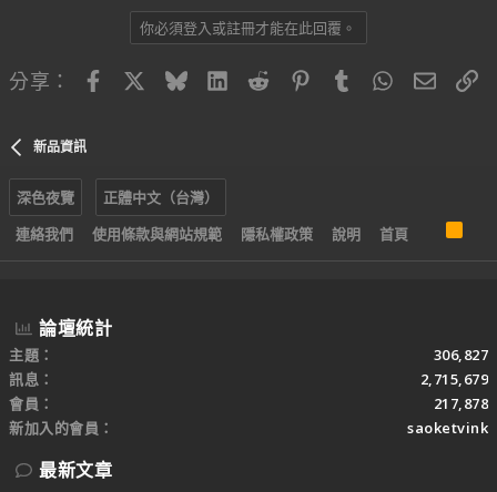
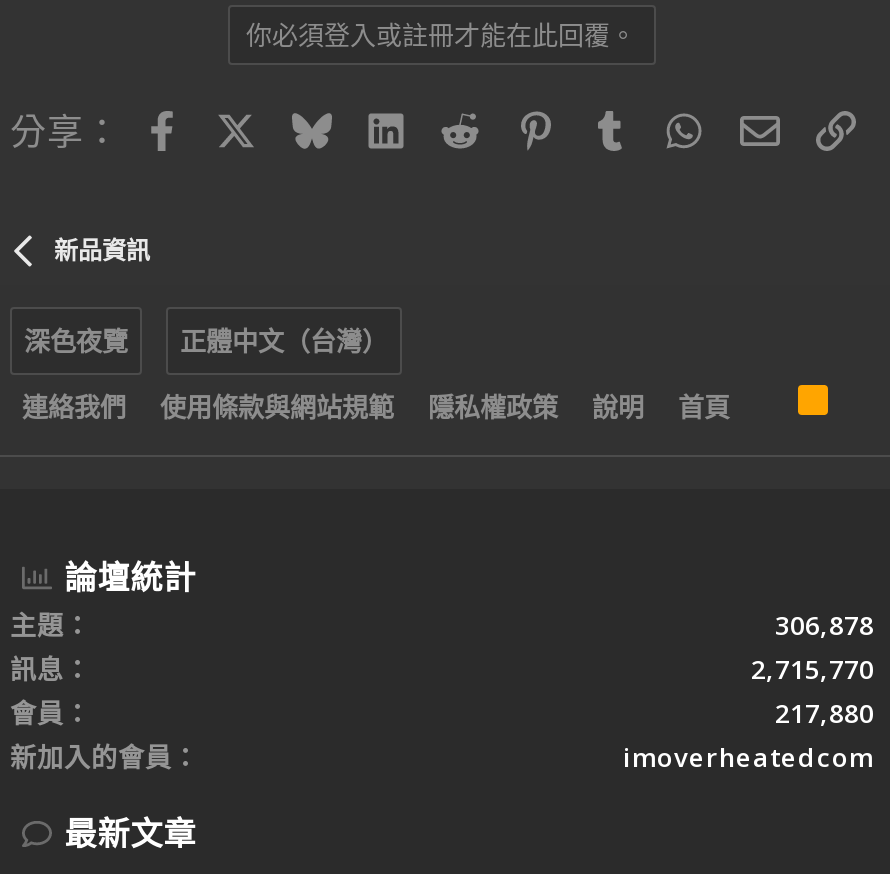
[433,345,488,365] 306,827 -> [775,607,874,643] 306,878
[420,369,488,389] 2,715,679 -> [751,651,874,687] 2,715,770
[433,393,488,413] 217,878 -> [775,695,874,731] 217,880
[407,418,488,438] saoketvink -> [623,739,874,775] imoverheatedcom

